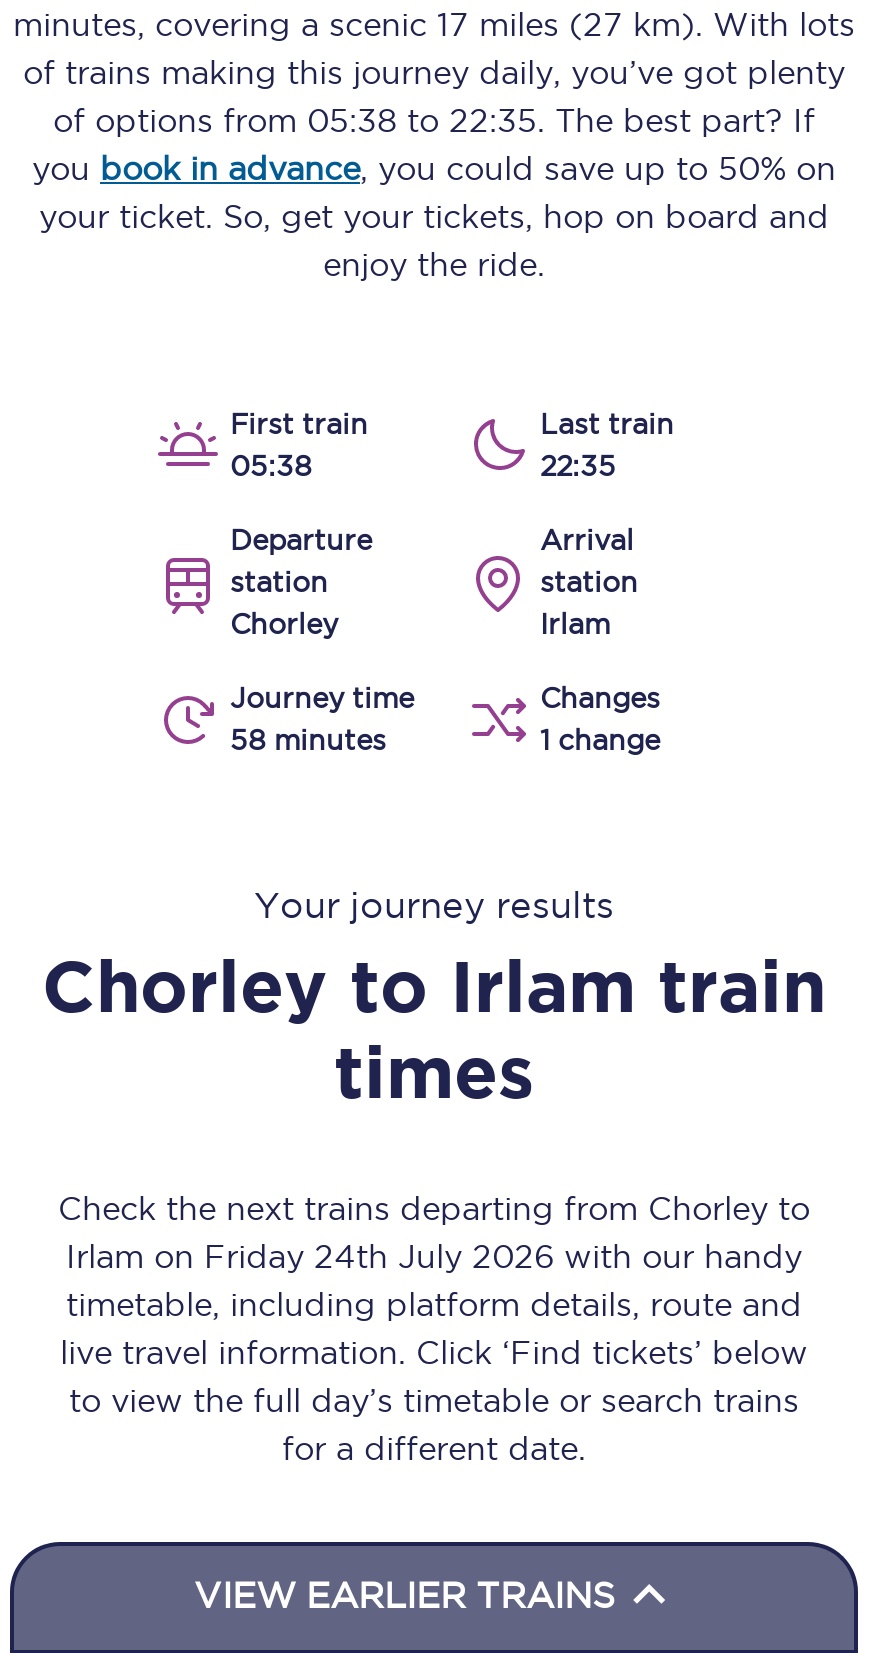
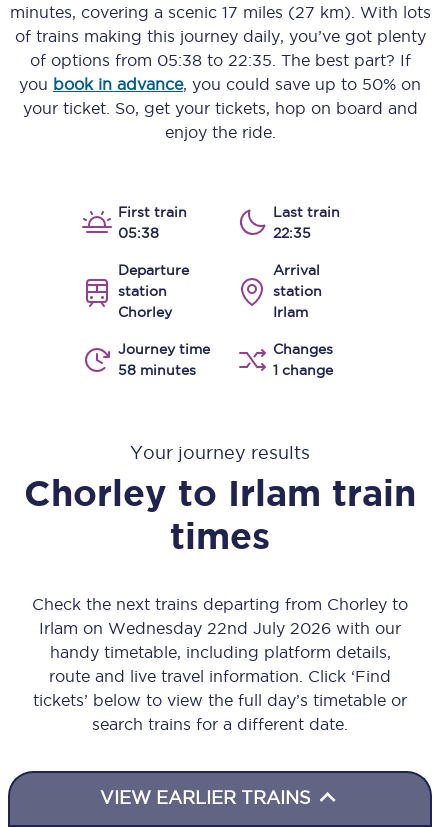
[60,1238,808,1466] Irlam on Friday 24th July 2026 with our handy | timetable, including platform details, route and | live travel information. Click ‘Find tickets’ below | to view the full day’s timetable or search trains | for a different date. -> [33,619,407,733] Irlam on Wednesday 22nd July 2026 with our | handy timetable, including platform details, | route and live travel information. Click ‘Find | tickets’ below to view the full day’s timetable or | search trains for a different date.

